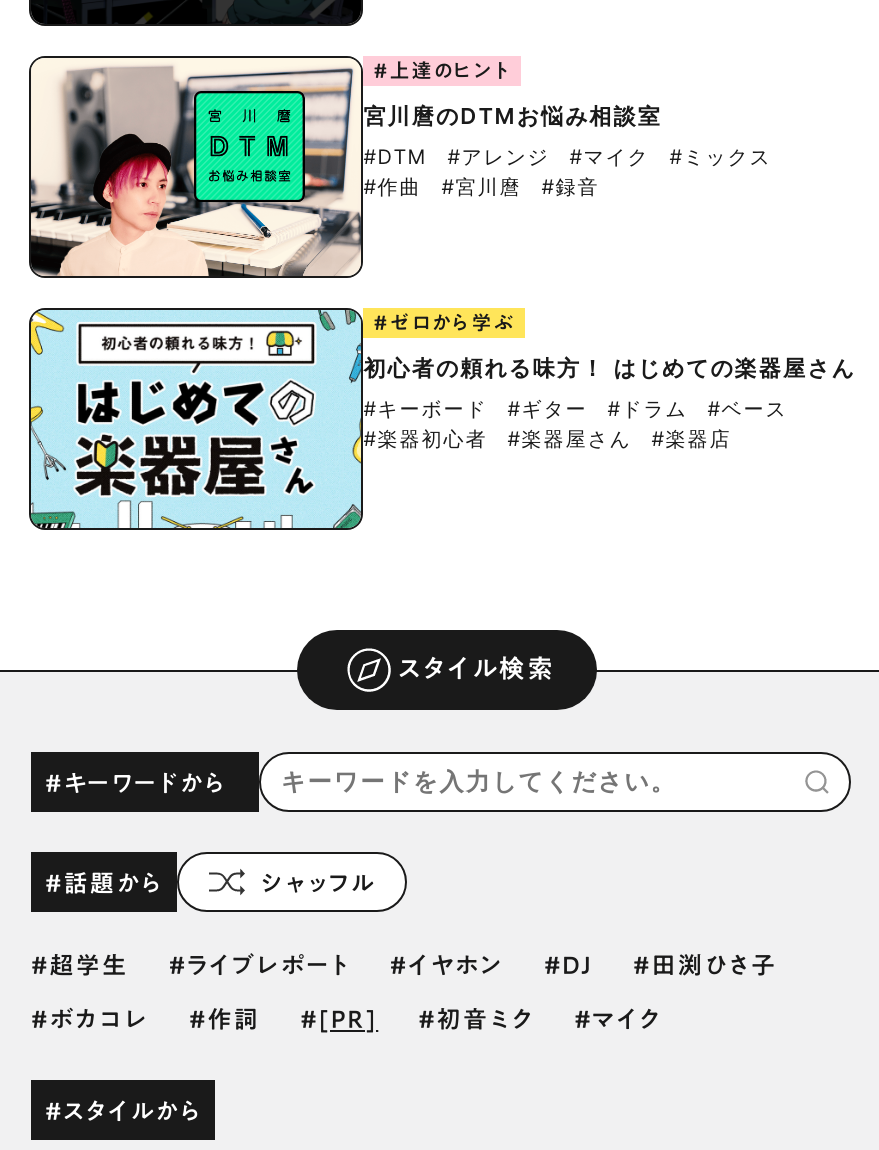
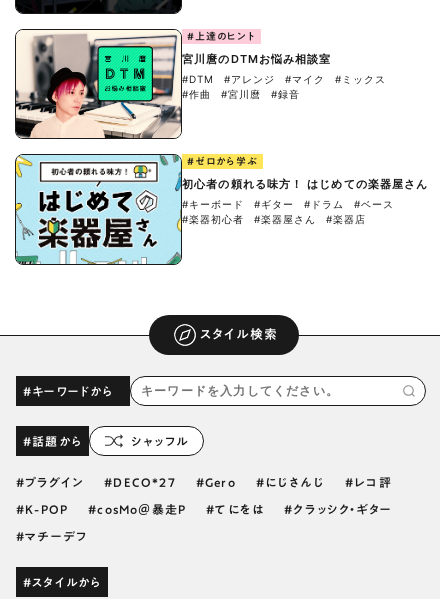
[49,952,777,1030] 超学生 | ライブレポート | イヤホン | DJ | 田渕ひさ子 | ボカコレ | 作詞 | [PR] | 初音ミク | マイク -> [25,476,392,542] プラグイン | DECO*27 | Gero | にじさんじ | レコ評 | K-POP | cosMo＠暴走P | てにをは | クラッシク・ギター | マチーデフ

